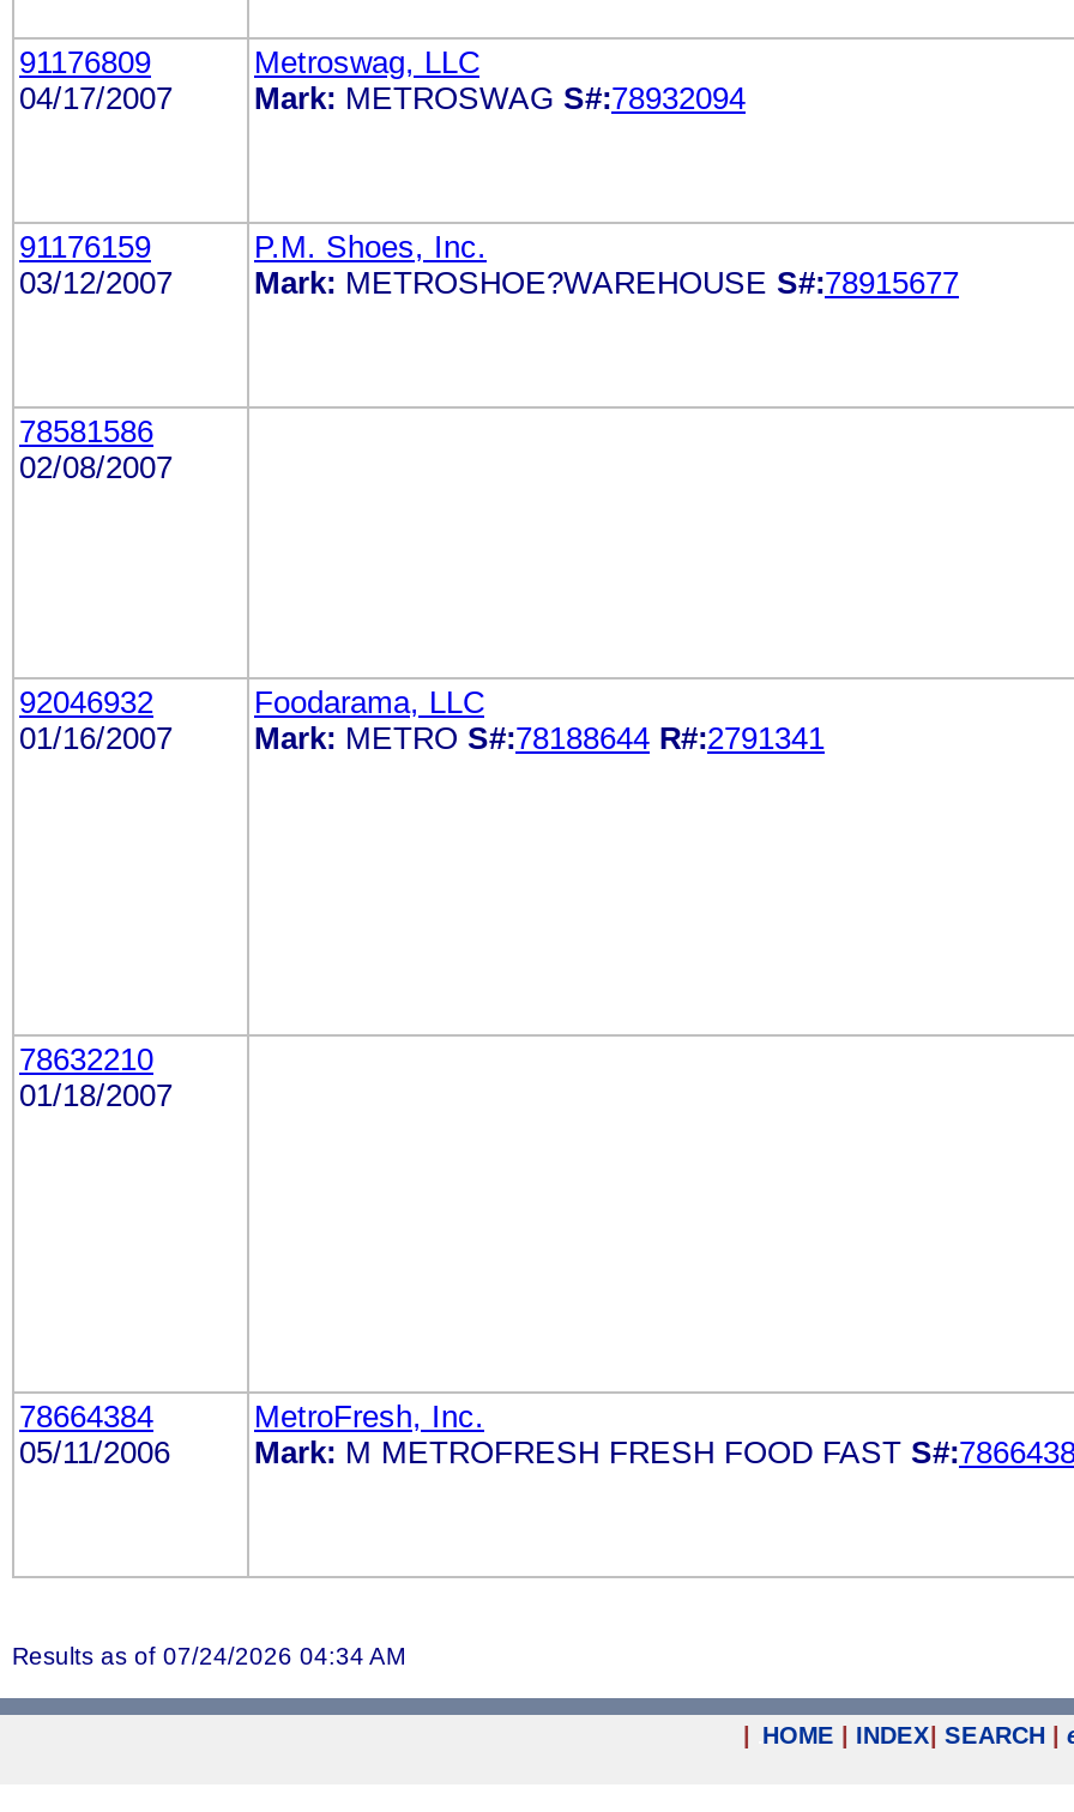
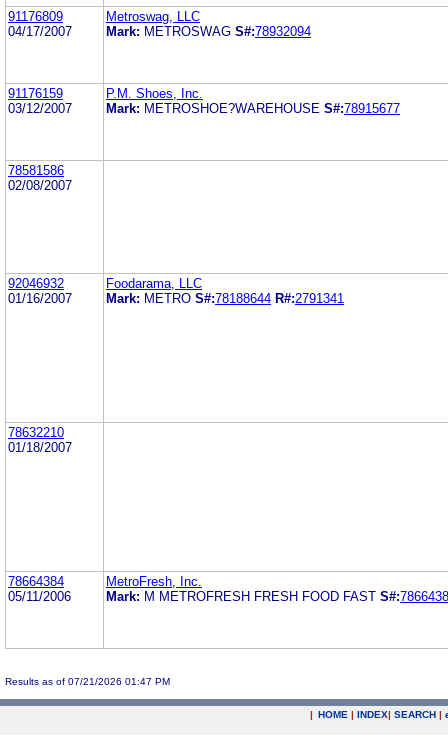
[12,1643,405,1669] Results as of 07/24/2026 04:34 AM -> [5,676,170,687] Results as of 07/21/2026 01:47 PM

